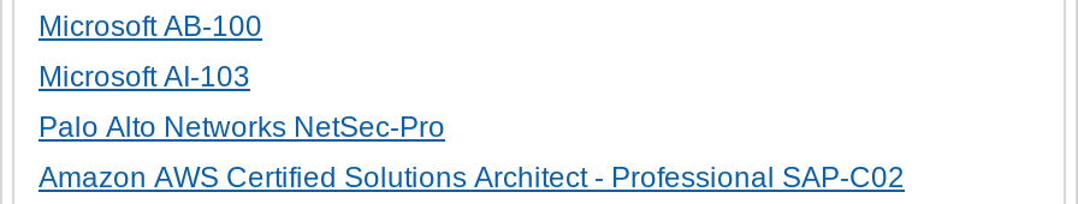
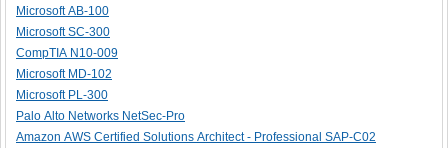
[38,60,250,94] Microsoft AI-103 -> [16,25,118,102] Microsoft SC-300 | CompTIA N10-009 | Microsoft MD-102 | Microsoft PL-300

